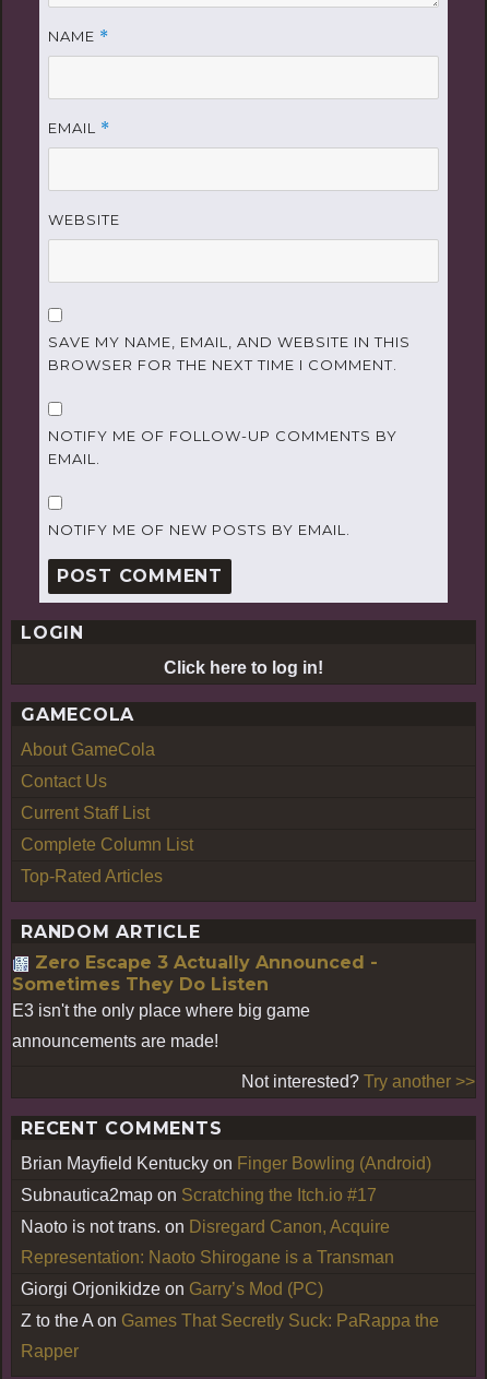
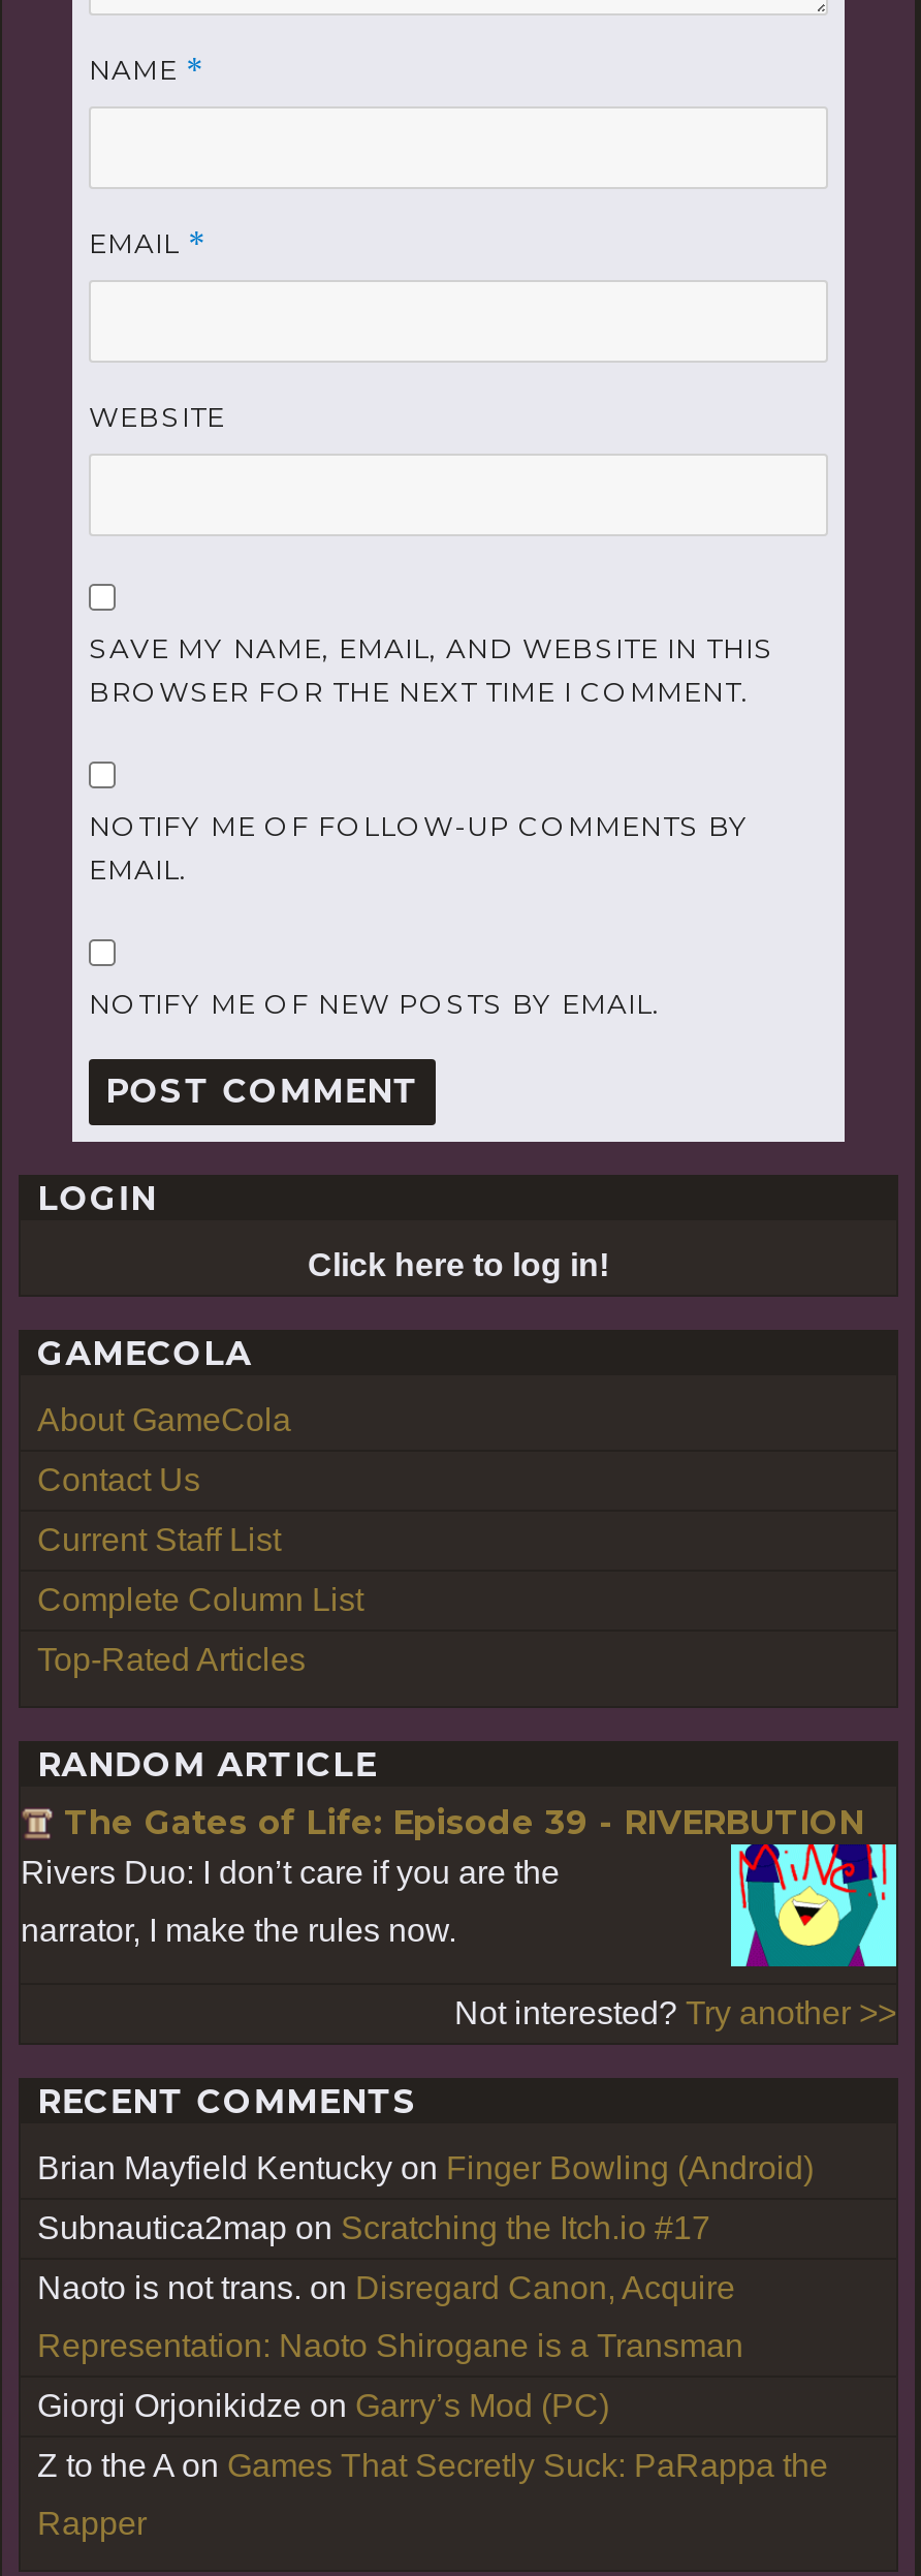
none -> [729,1842,898,1970] [image]
[12,952,378,1020] Zero Escape 3 Actually Announced - | Sometimes They Do Listen | E3 isn't the only place where big game -> [21,1803,863,1890] The Gates of Life: Episode 39 - RIVERBUTION | Rivers Duo: I don’t care if you are the
[12,1032,218,1050] announcements are made! -> [21,1912,456,1948] narrator, I make the rules now.

